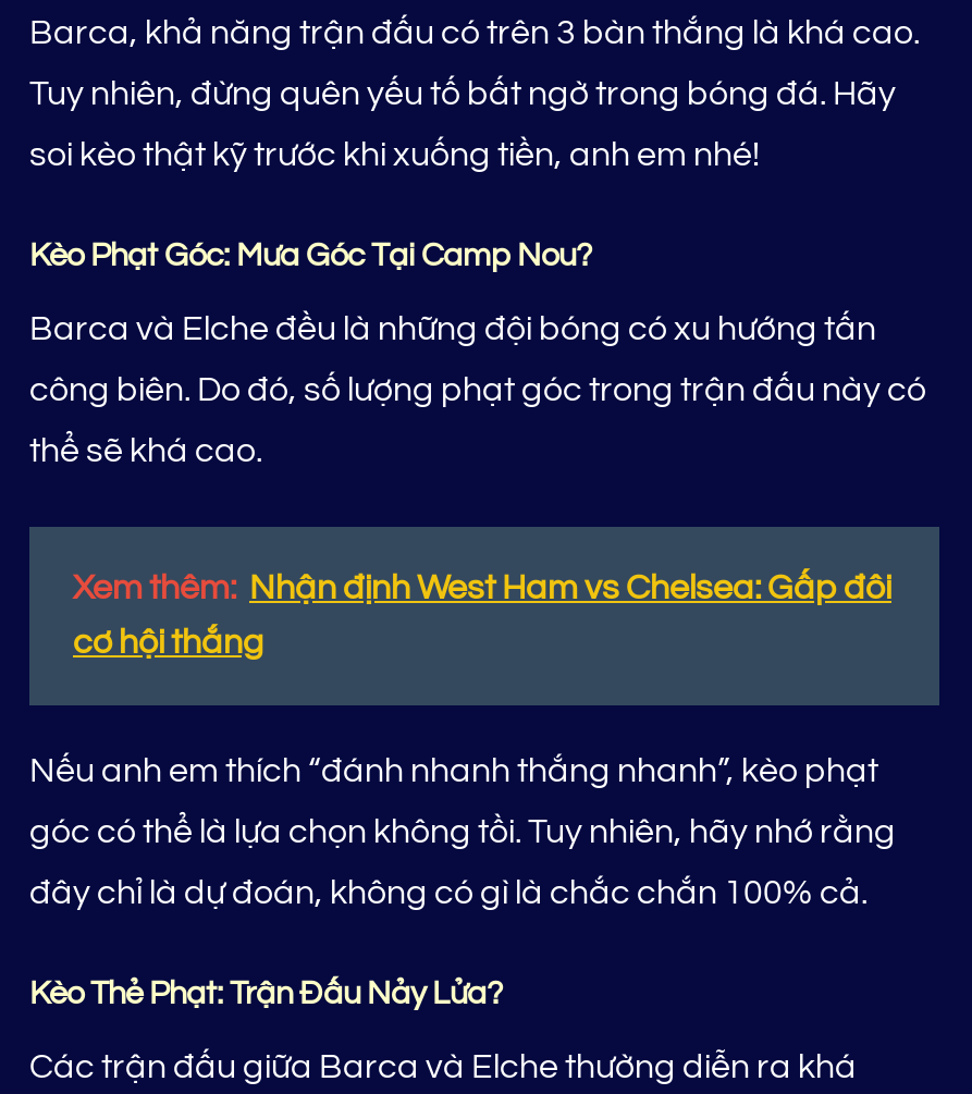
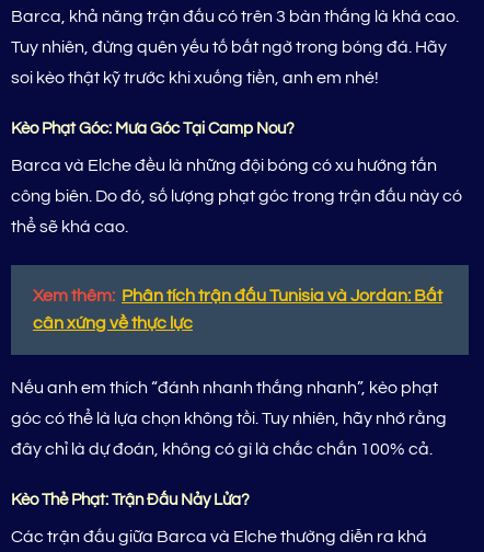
[73,570,891,605] Xem thêm: Nhận định West Ham vs Chelsea: Gấp đôi -> [33,287,442,304] Xem thêm: Phân tích trận đấu Tunisia và Jordan: Bất
[73,625,264,660] cơ hội thắng -> [33,314,193,332] cân xứng về thực lực

